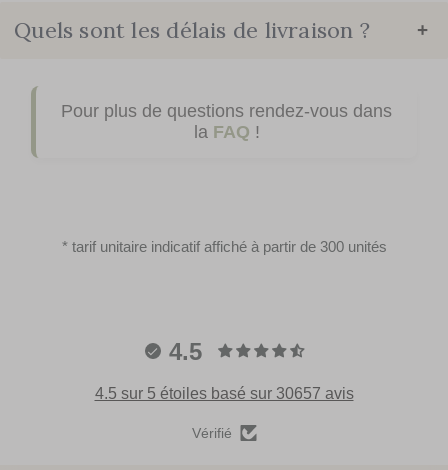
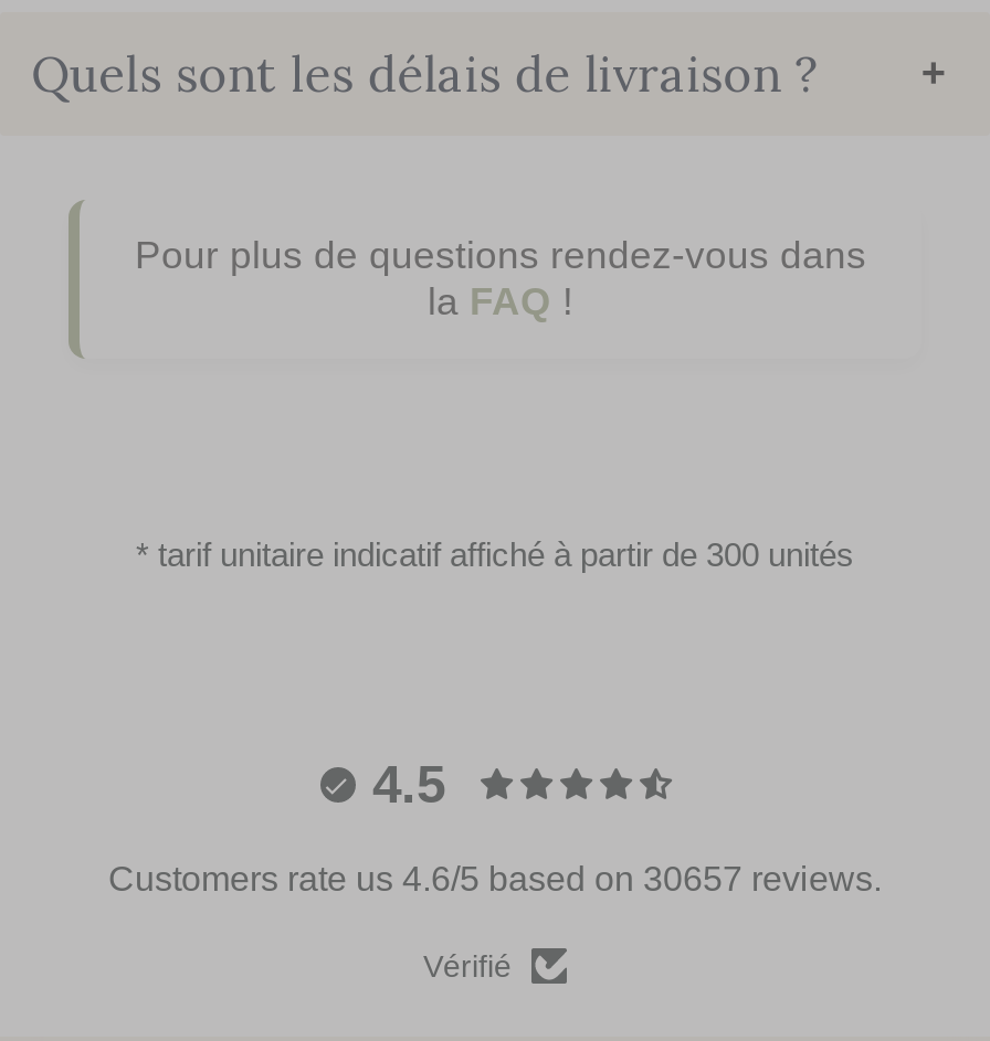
[94,385,353,402] 4.5 sur 5 étoiles basé sur 30657 avis -> [108,859,882,896] Customers rate us 4.6/5 based on 30657 reviews.

